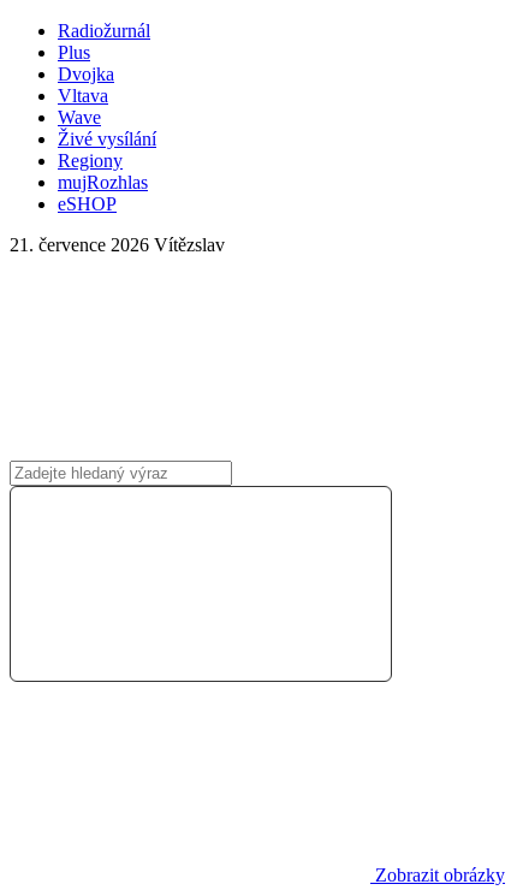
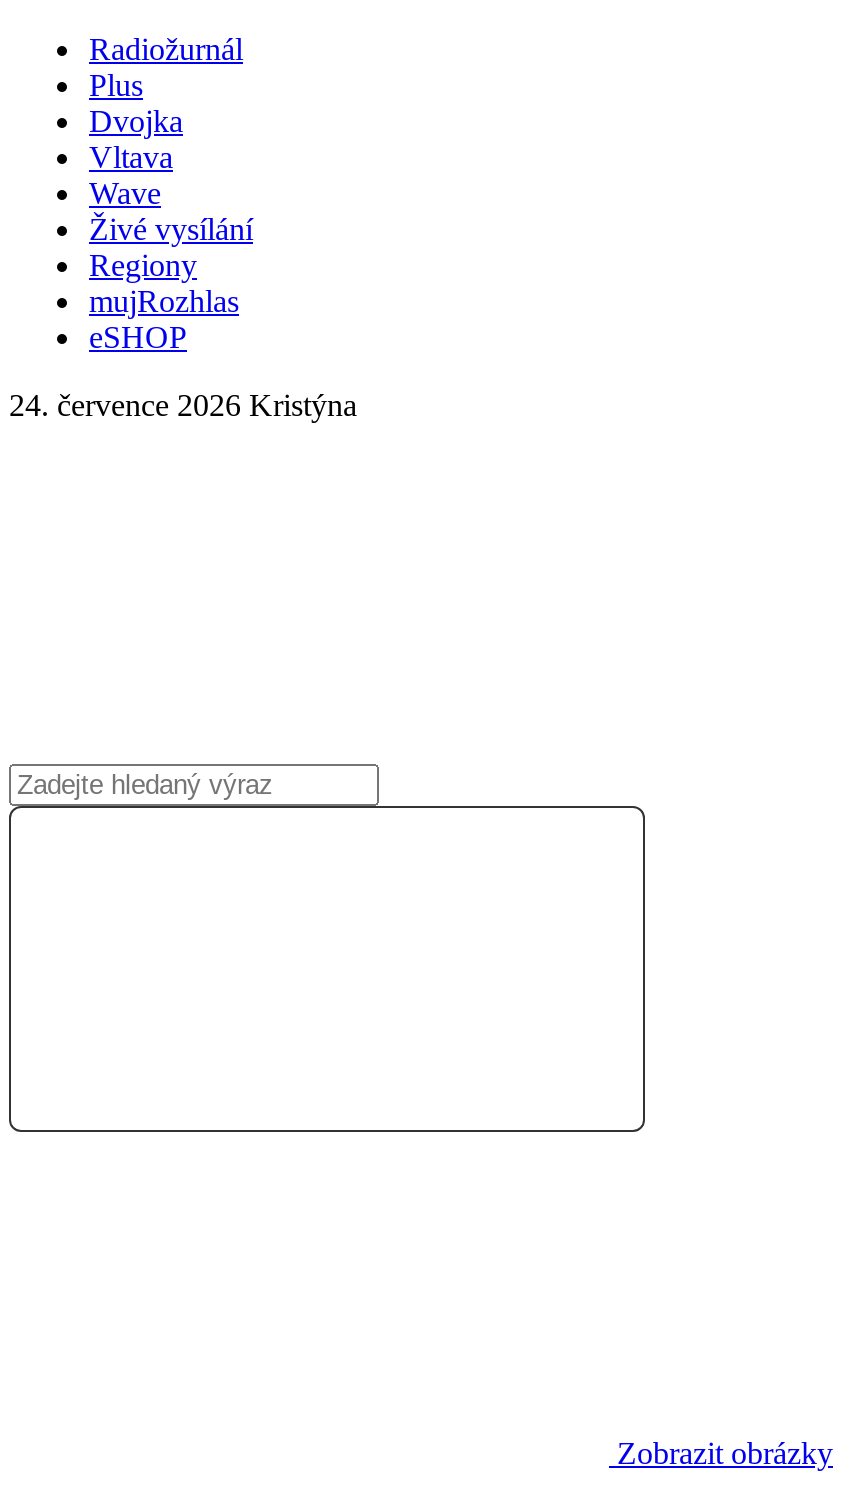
[10,235,225,255] 21. července 2026 Vítězslav -> [9,388,357,422] 24. července 2026 Kristýna

